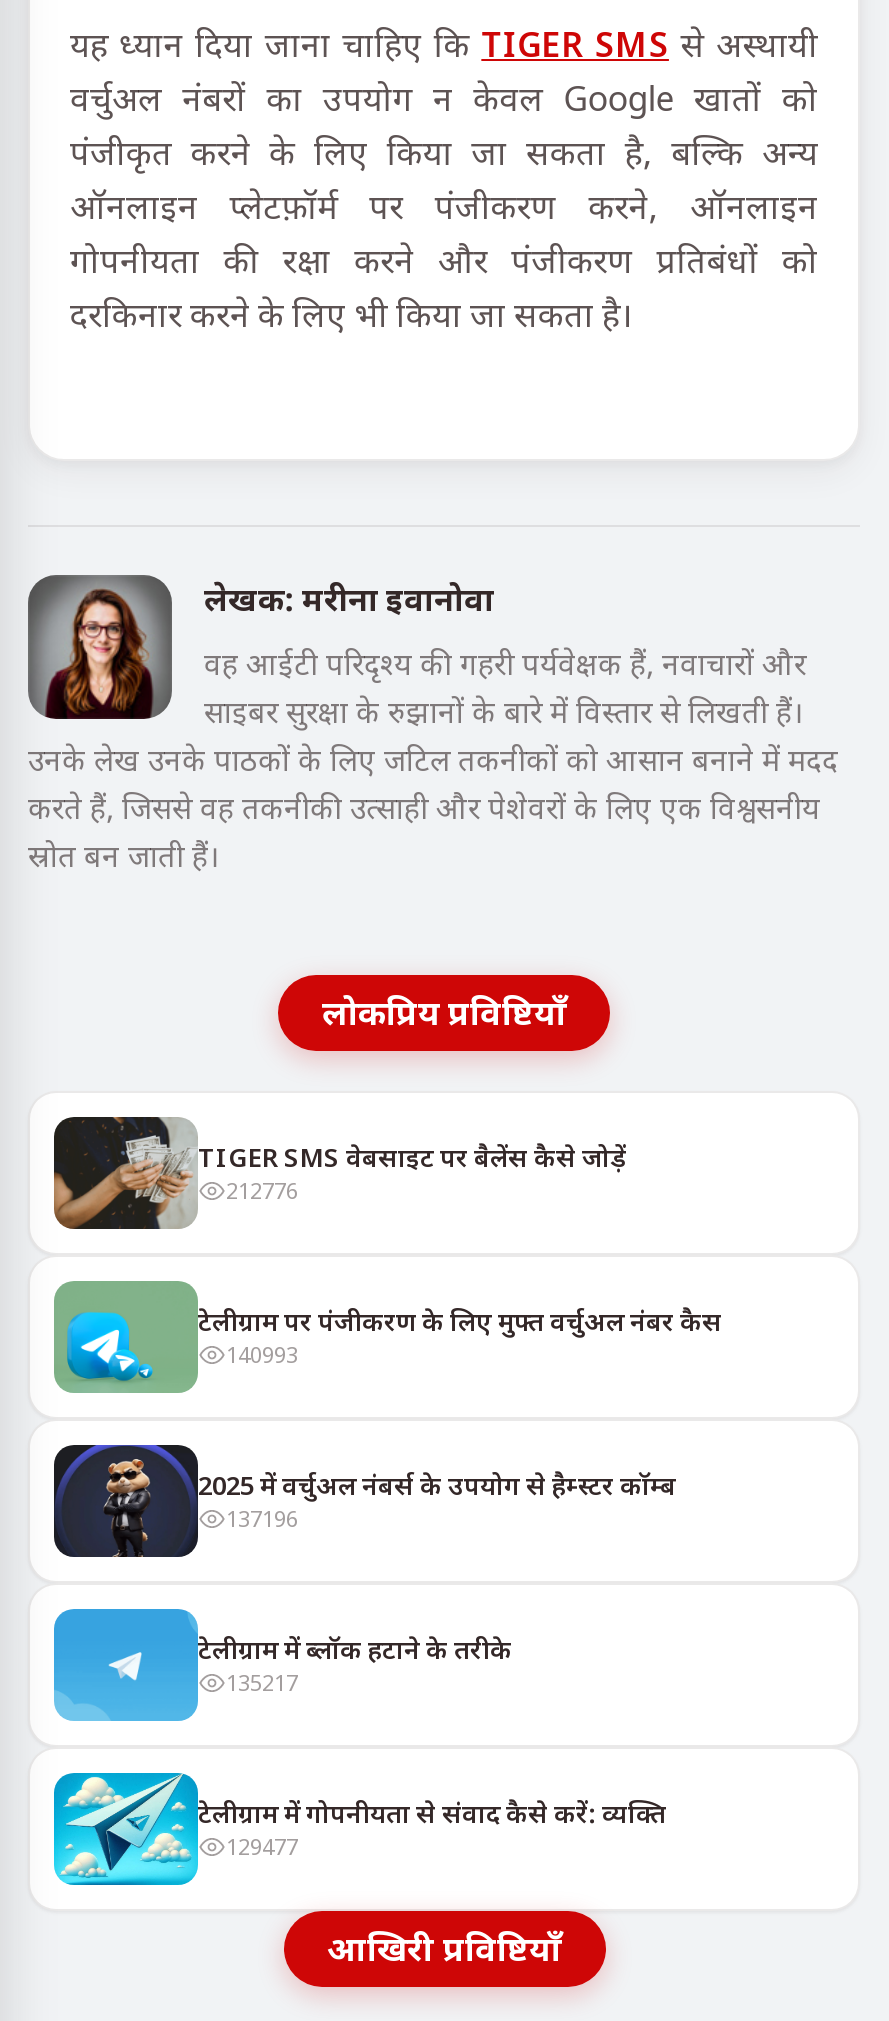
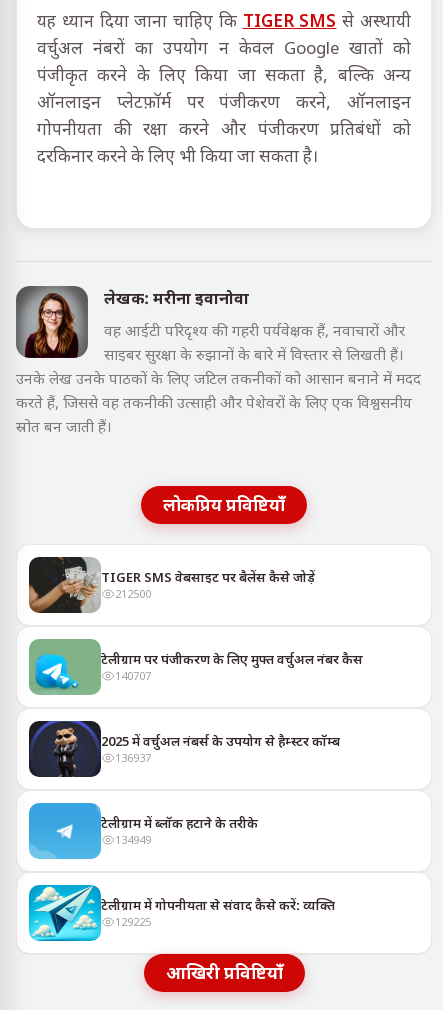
[226,1175,298,1205] 212776 -> [115,586,151,601] 212500
[226,1339,298,1369] 140993 -> [115,668,151,683] 140707
[226,1503,298,1533] 137196 -> [115,750,151,765] 136937
[226,1667,298,1697] 135217 -> [115,832,151,847] 134949
[226,1831,298,1861] 129477 -> [115,914,151,929] 129225

